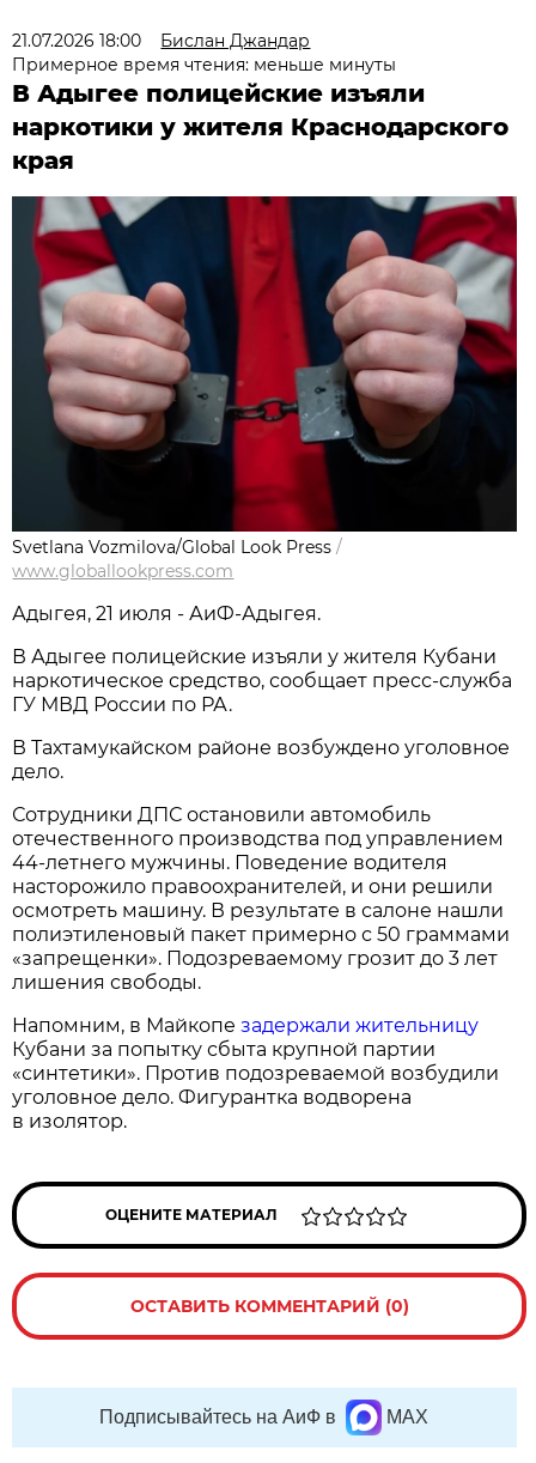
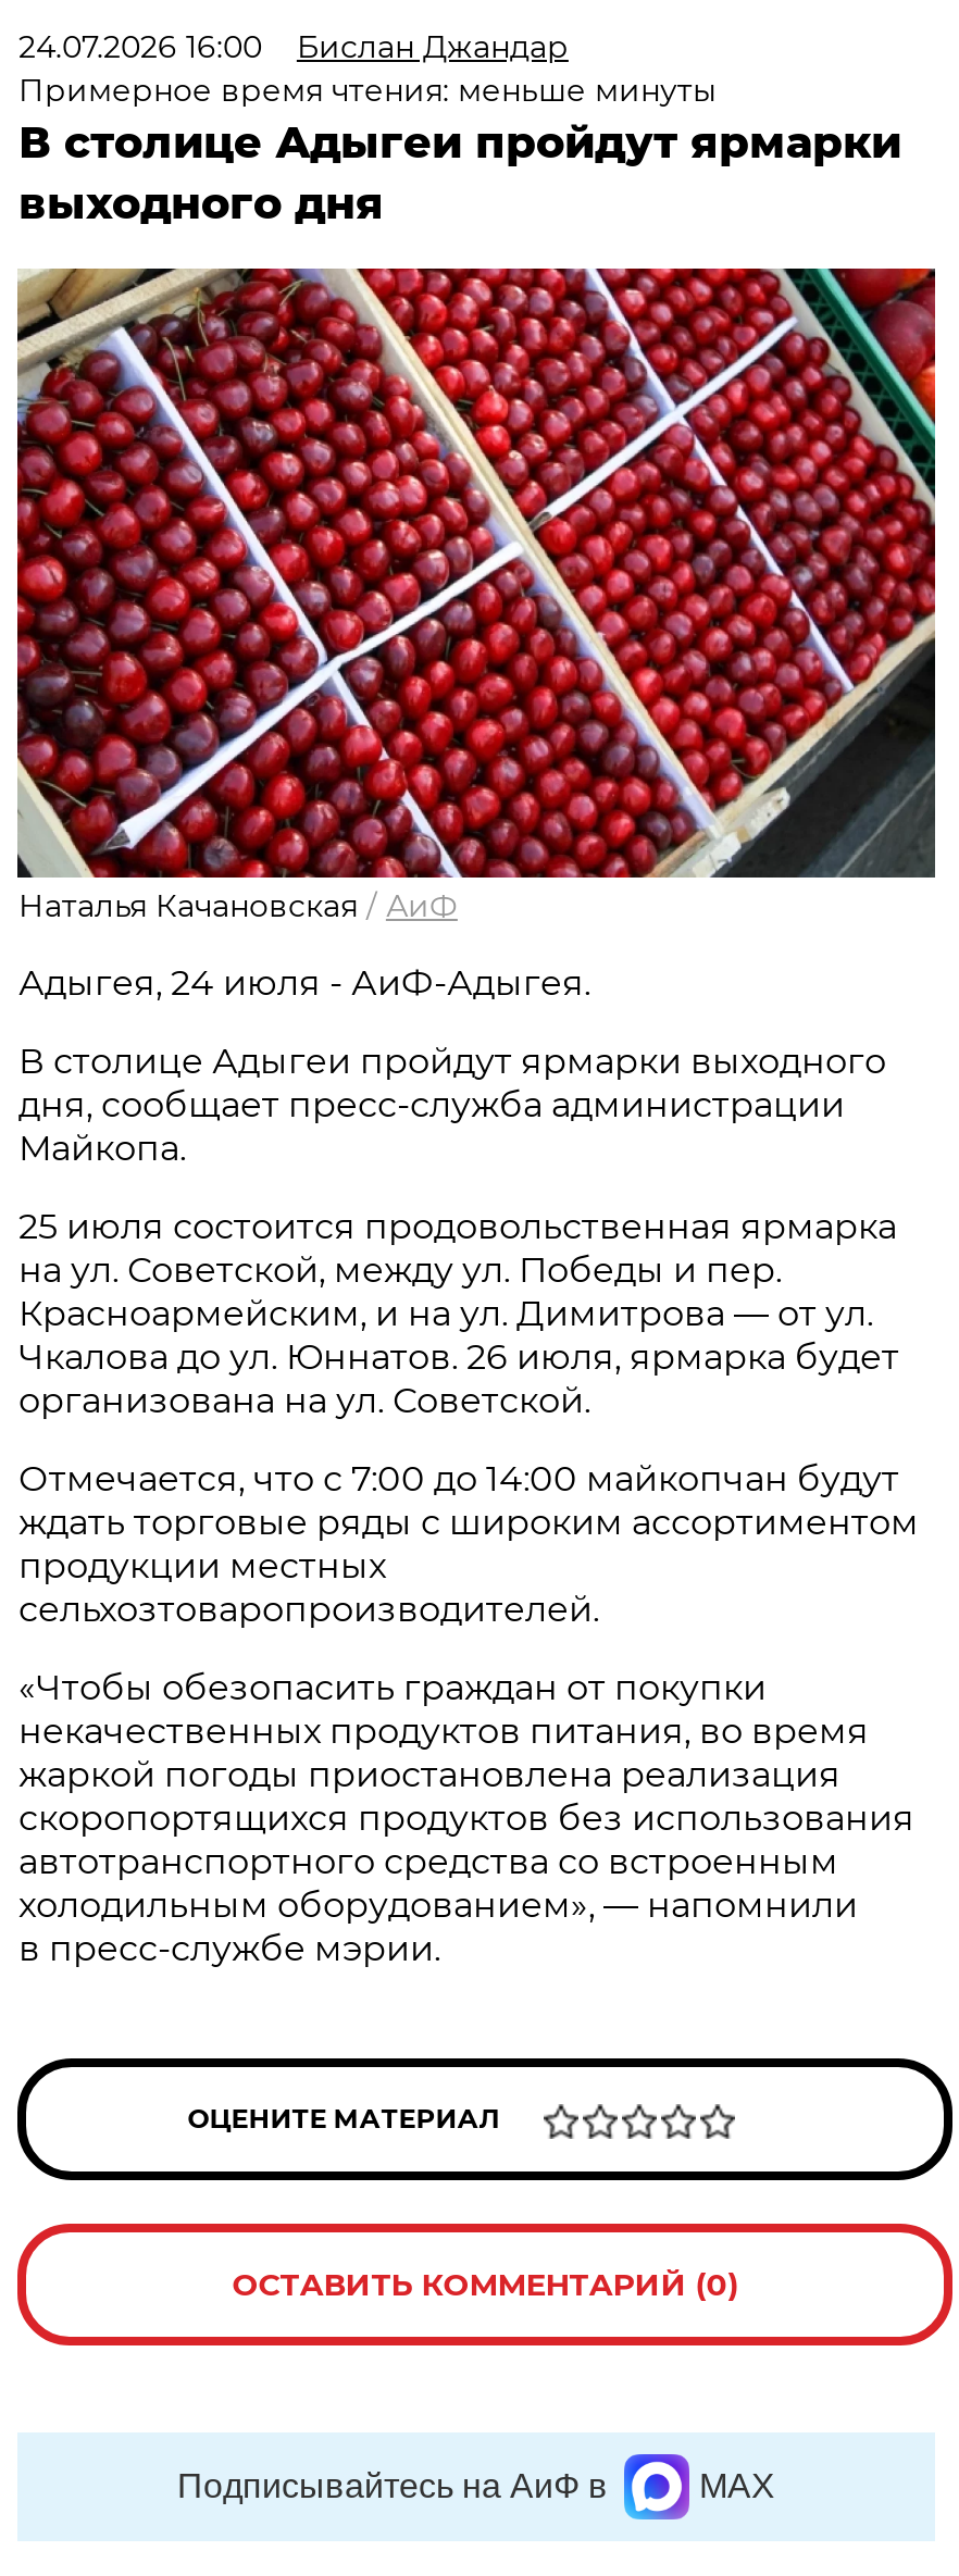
[12,30,310,51] 21.07.2026 18:00 Бислан Джандар -> [18,27,568,66] 24.07.2026 16:00 Бислан Джандар
[12,79,509,175] В Адыгее полицейские изъяли | наркотики у жителя Краснодарского | края -> [18,116,901,229] В столице Адыгеи пройдут ярмарки | выходного дня
[11,195,518,582] [image] | Svetlana Vozmilova/Global Look Press / | www.globallookpress.com -> [15,266,937,925] [image] | Наталья Качановская / АиФ
[12,602,321,625] Адыгея, 21 июля - АиФ-Адыгея. -> [18,962,590,1004] Адыгея, 24 июля - АиФ-Адыгея.
[12,645,513,716] В Адыгее полицейские изъяли у жителя Кубани | наркотическое средство, сообщает пресс-служба | ГУ МВД России по РА. -> [18,1041,886,1169] В столице Адыгеи пройдут ярмарки выходного | дня, сообщает пресс-служба администрации | Майкопа.
[12,736,510,783] В Тахтамукайском районе возбуждено уголовное | дело. -> [18,1206,899,1421] 25 июля состоится продовольственная ярмарка | на ул. Советской, между ул. Победы и пер. | Красноармейским, и на ул. Димитрова — от ул. | Чкалова до ул. Юннатов. 26 июля, ярмарка будет | организована на ул. Советской.
[12,803,510,994] Сотрудники ДПС остановили автомобиль | отечественного производства под управлением | 44-летнего мужчины. Поведение водителя | насторожило правоохранителей, и они решили | осмотреть машину. В результате в салоне нашли | полиэтиленовый пакет примерно с 50 граммами | «запрещенки». Подозреваемому грозит до 3 лет | лишения свободы. -> [18,1458,919,1630] Отмечается, что с 7:00 до 14:00 майкопчан будут | ждать торговые ряды с широким ассортиментом | продукции местных | сельхозтоваропроизводителей.
[12,1014,499,1133] Напомним, в Майкопе задержали жительницу | Кубани за попытку сбыта крупной партии | «синтетики». Против подозреваемой возбудили | уголовное дело. Фигурантка водворена | в изолятор. -> [18,1667,914,1969] «Чтобы обезопасить граждан от покупки | некачественных продуктов питания, во время | жаркой погоды приостановлена реализация | скоропортящихся продуктов без использования | автотранспортного средства со встроенным | холодильным оборудованием», — напомнили | в пресс-службе мэрии.

